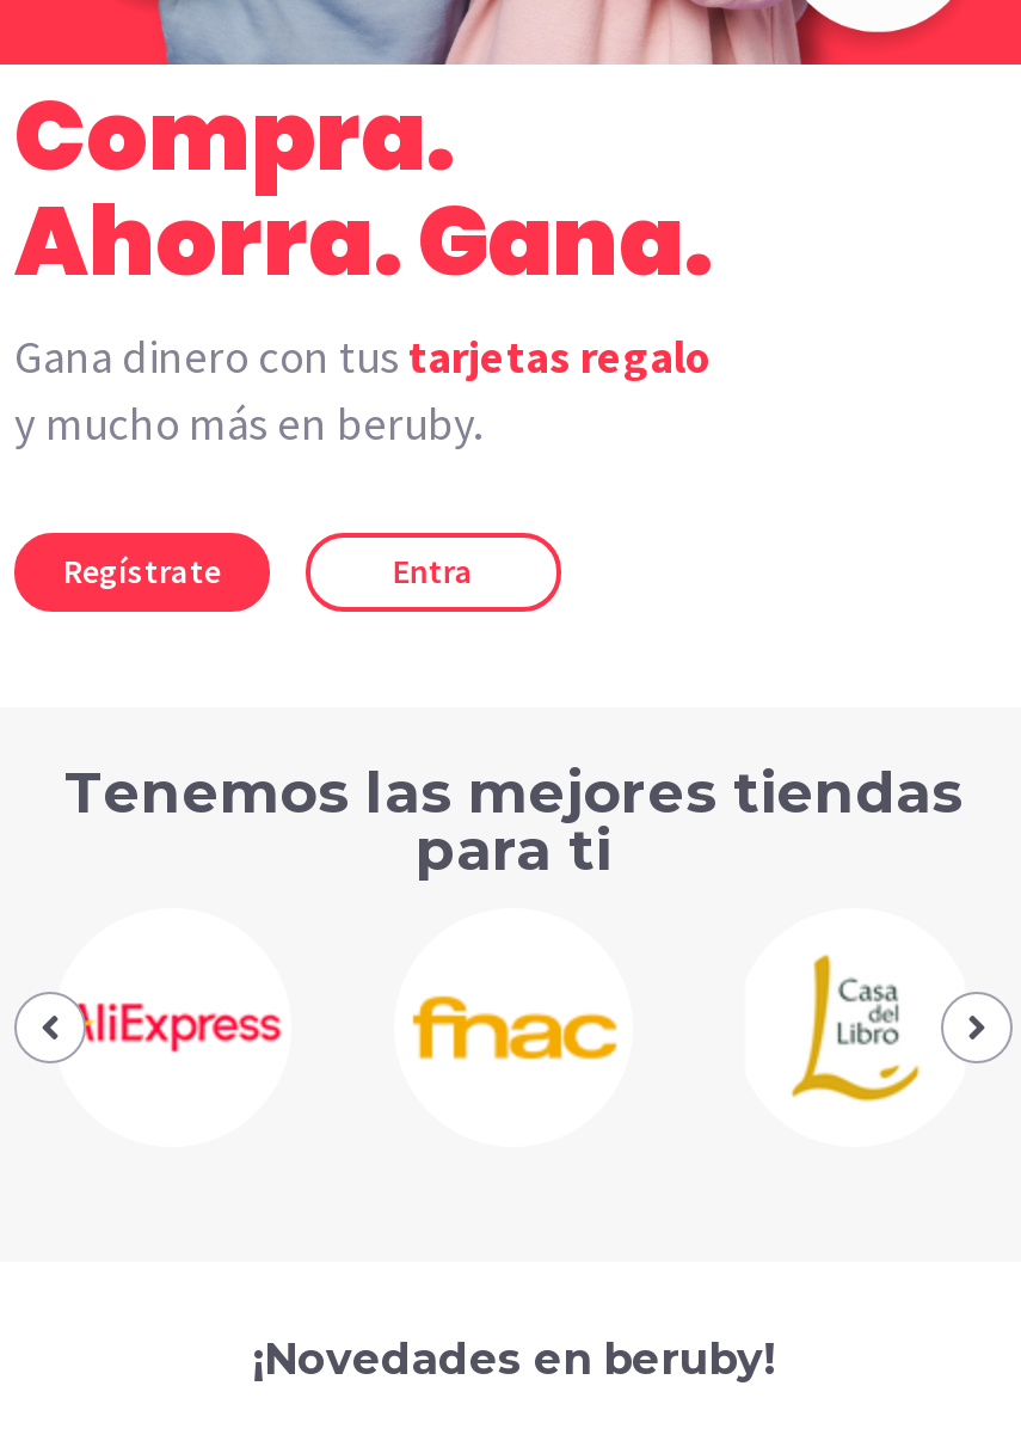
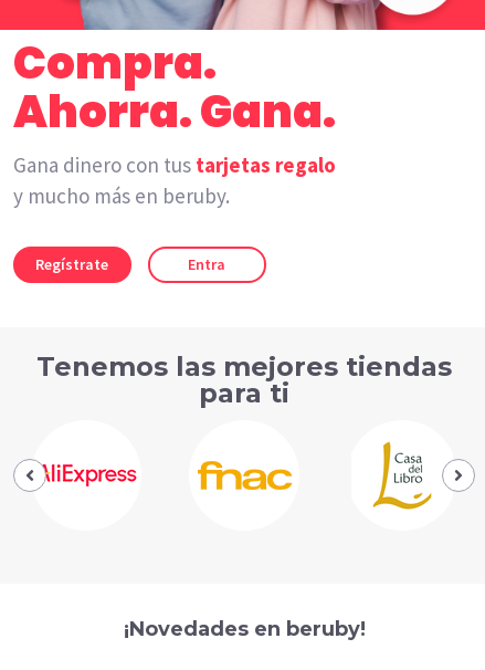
[14,327,408,385] Gana dinero con tus -> [13,151,336,178] Gana dinero con tus tarjetas regalo

